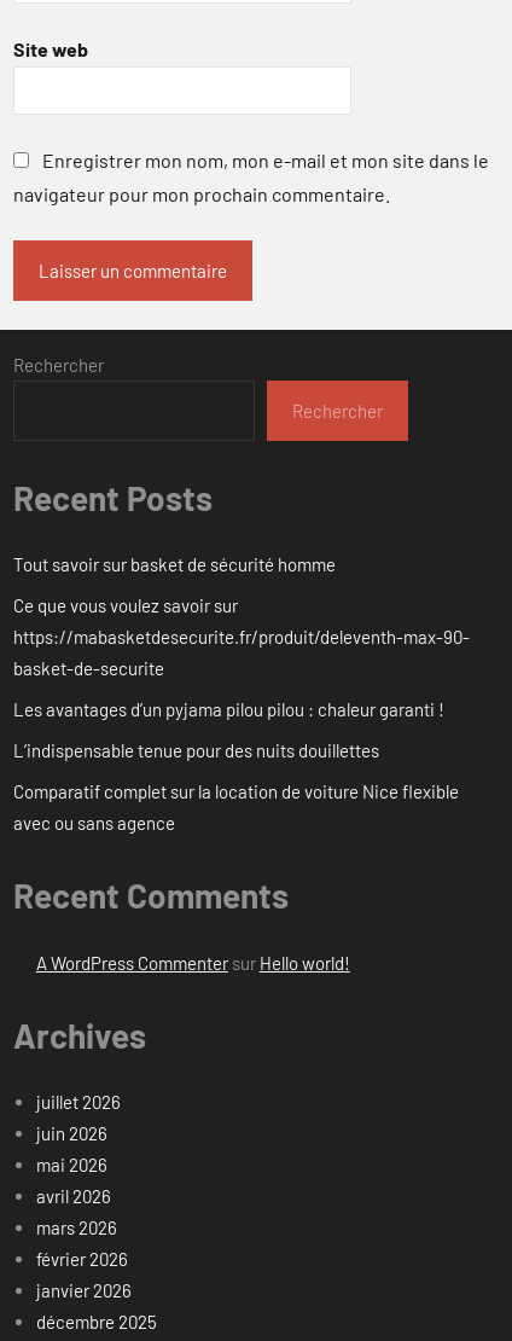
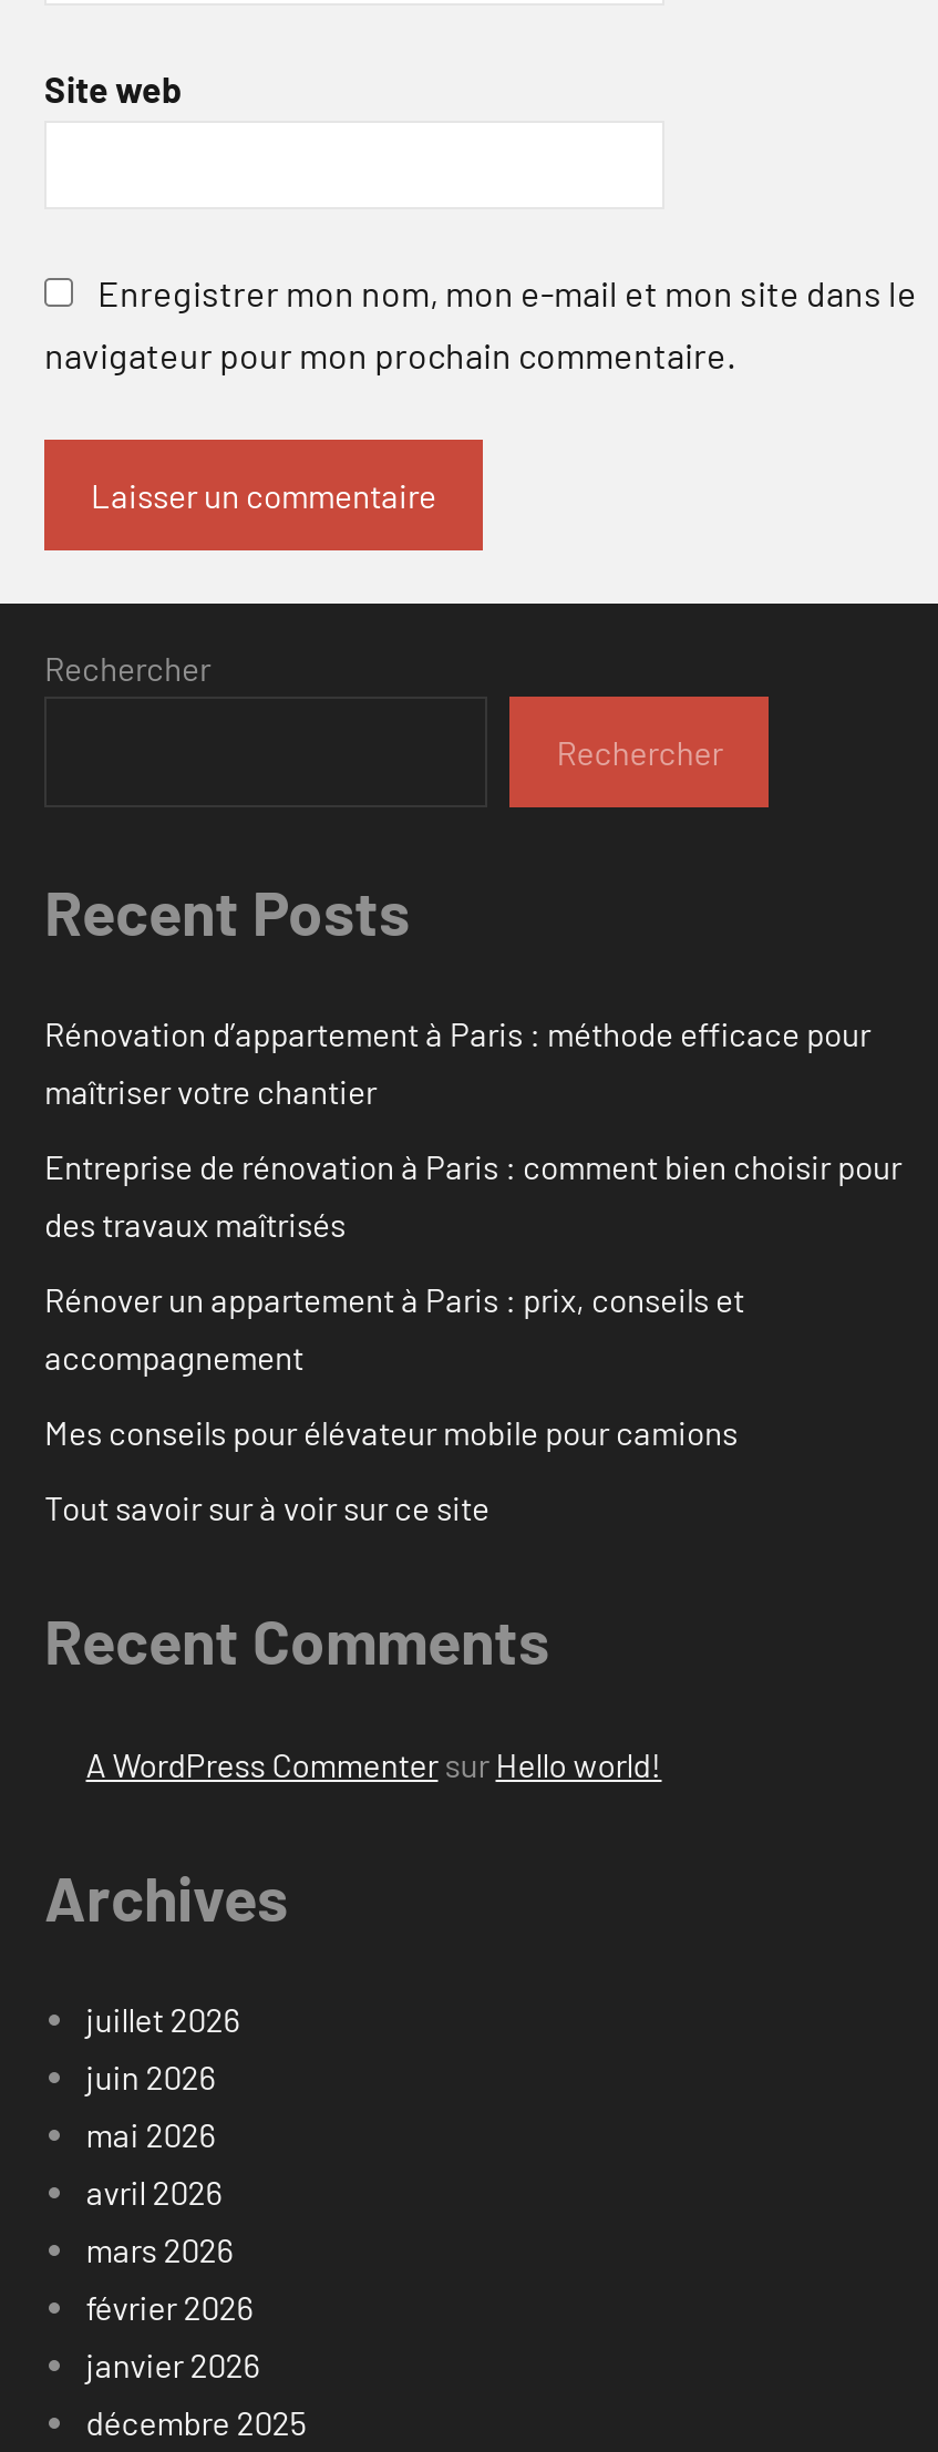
[13,554,336,575] Tout savoir sur basket de sécurité homme -> [44,1014,870,1111] Rénovation d’appartement à Paris : méthode efficace pour | maîtriser votre chantier
[13,595,470,679] Ce que vous voulez savoir sur | https://mabasketdesecurite.fr/produit/deleventh-max-90- | basket-de-securite -> [44,1147,901,1244] Entreprise de rénovation à Paris : comment bien choisir pour | des travaux maîtrisés
[13,699,444,720] Les avantages d’un pyjama pilou pilou : chaleur garanti ! -> [44,1280,744,1377] Rénover un appartement à Paris : prix, conseils et | accompagnement
[13,740,379,761] L’indispensable tenue pour des nuits douillettes -> [44,1413,738,1453] Mes conseils pour élévateur mobile pour camions
[13,781,459,834] Comparatif complet sur la location de voiture Nice flexible | avec ou sans agence -> [44,1488,489,1528] Tout savoir sur à voir sur ce site

